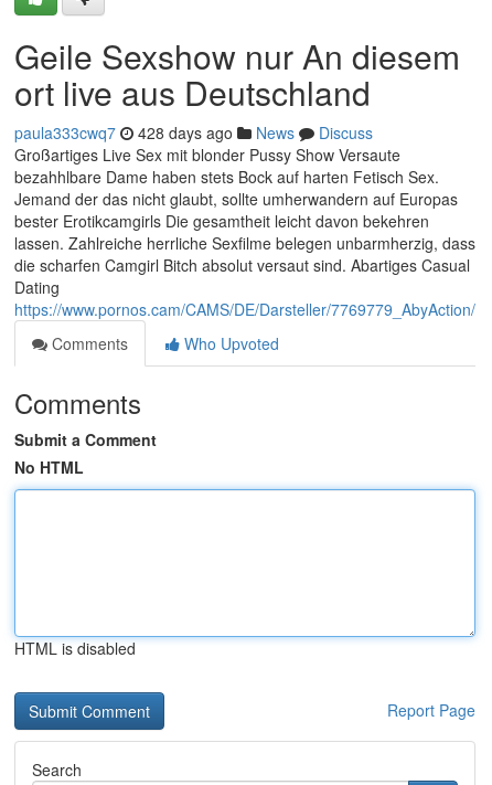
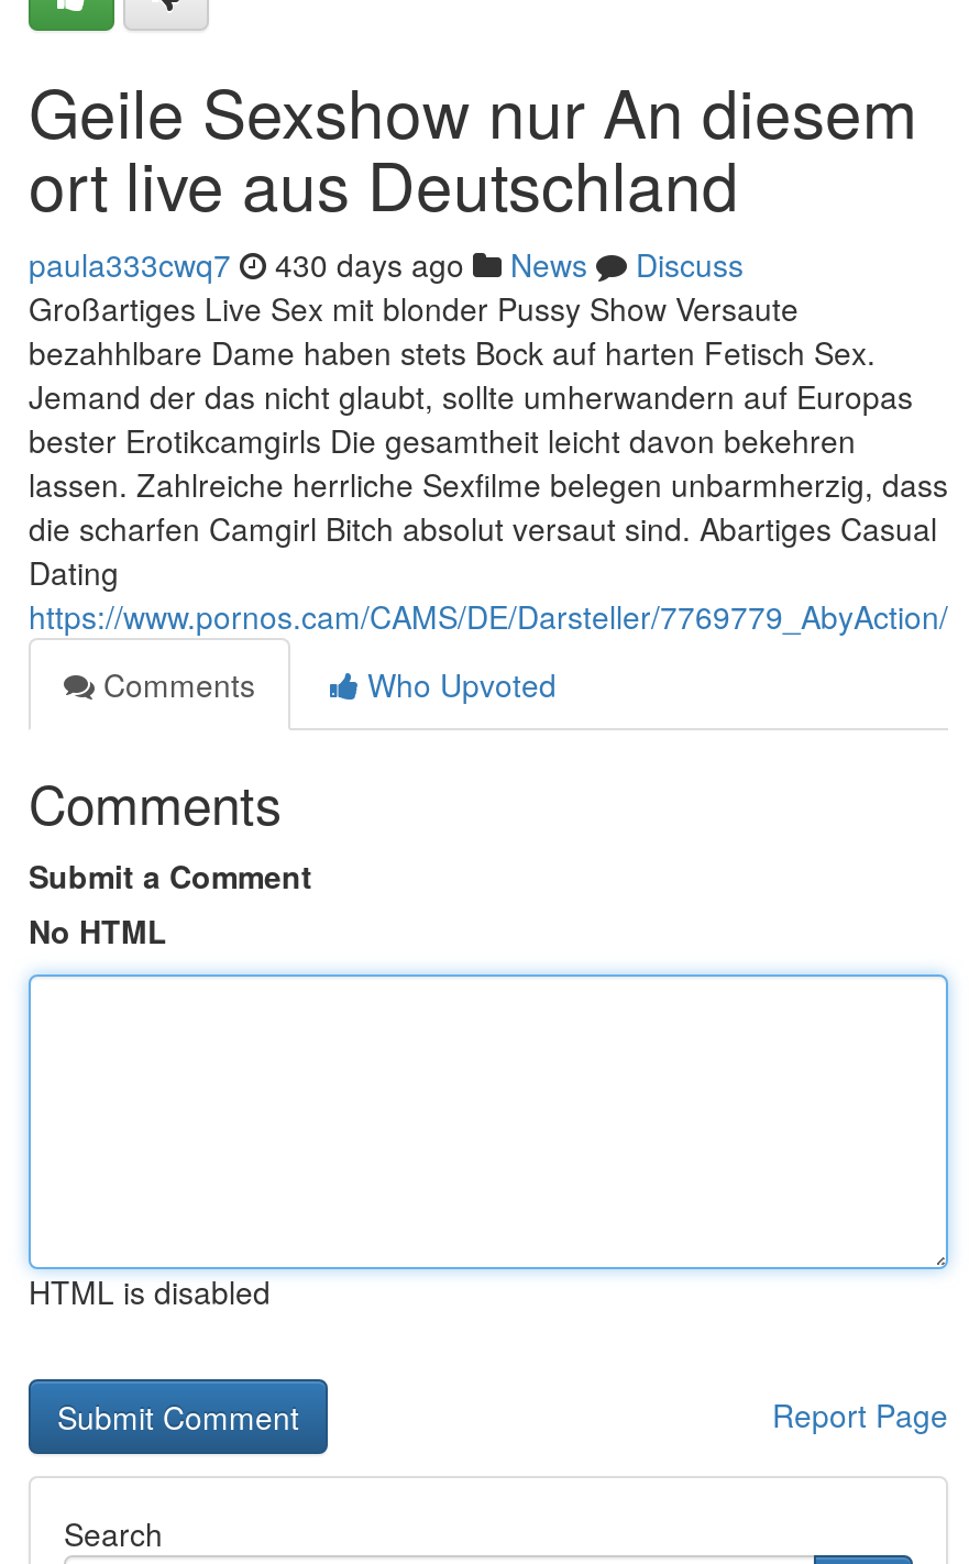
[14,121,373,144] paula333cwq7 428 days ago News Discuss -> [29,242,744,286] paula333cwq7 430 days ago News Discuss

